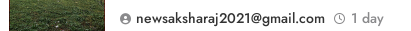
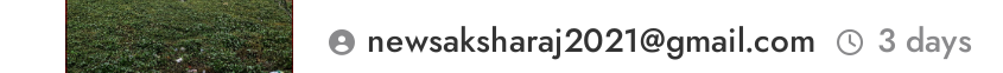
[136,8,384,28] newsaksharaj2021@gmail.com 1 day -> [367,18,972,65] newsaksharaj2021@gmail.com 3 days

